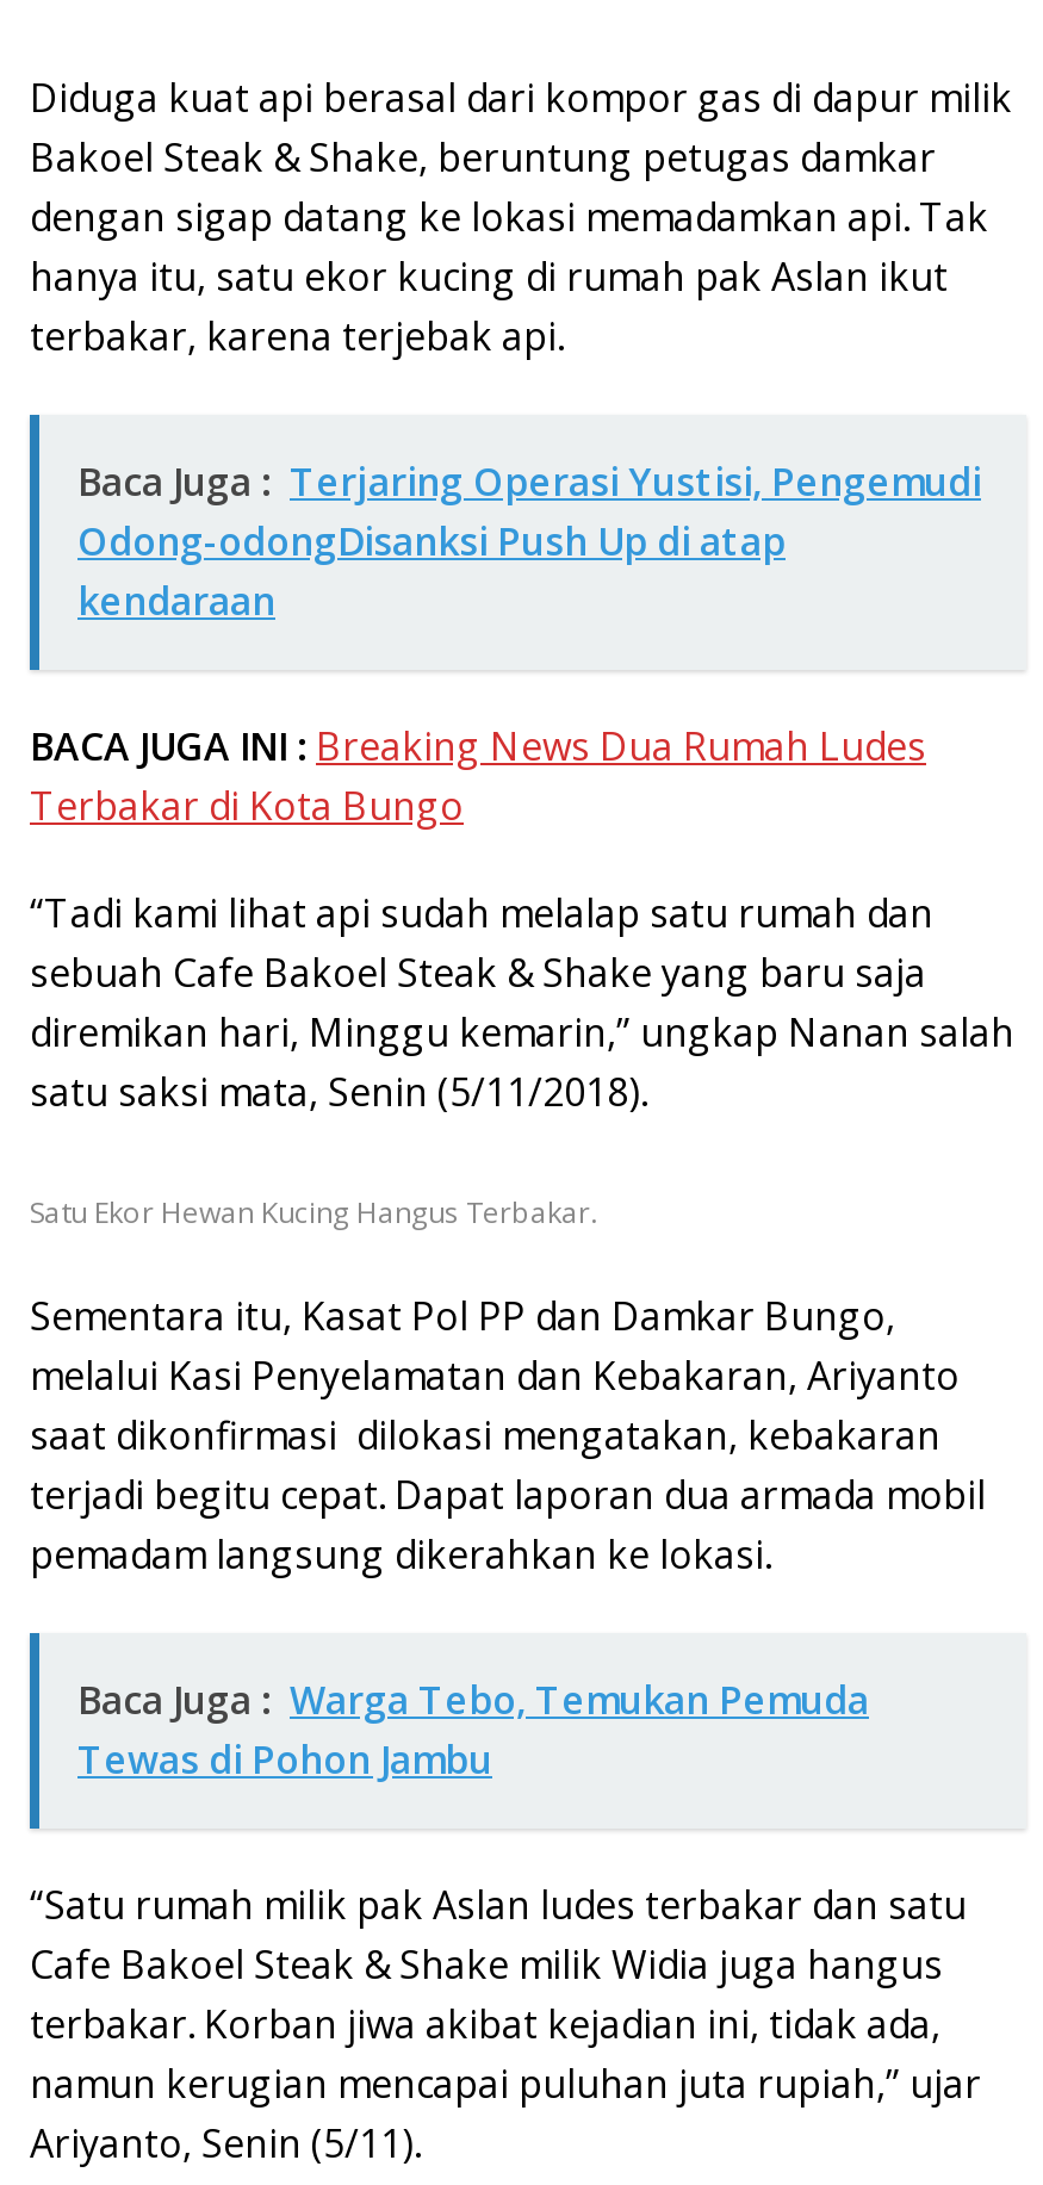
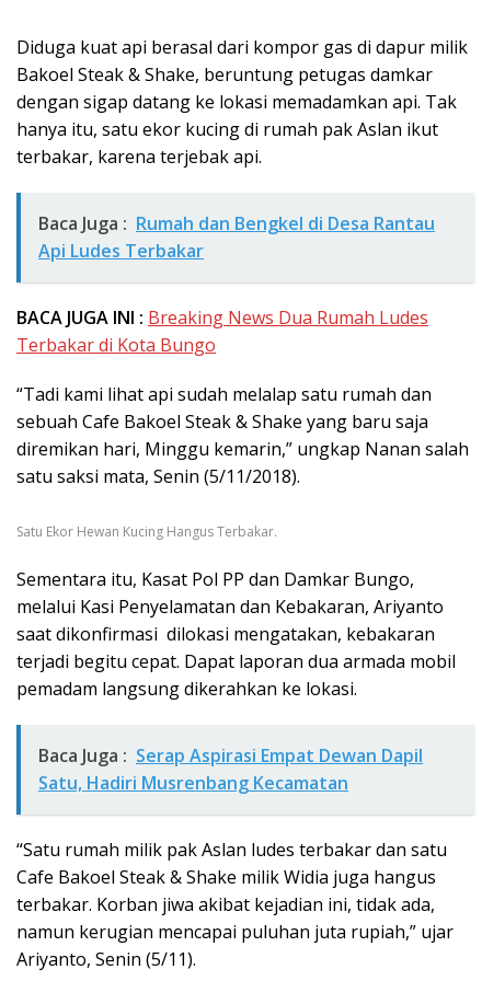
[77,457,981,628] Baca Juga : Terjaring Operasi Yustisi, Pengemudi | Odong-odongDisanksi Push Up di atap | kendaraan -> [38,211,435,263] Baca Juga : Rumah dan Bengkel di Desa Rantau | Api Ludes Terbakar
[77,1674,869,1786] Baca Juga : Warga Tebo, Temukan Pemuda | Tewas di Pohon Jambu -> [38,743,423,794] Baca Juga : Serap Aspirasi Empat Dewan Dapil | Satu, Hadiri Musrenbang Kecamatan

